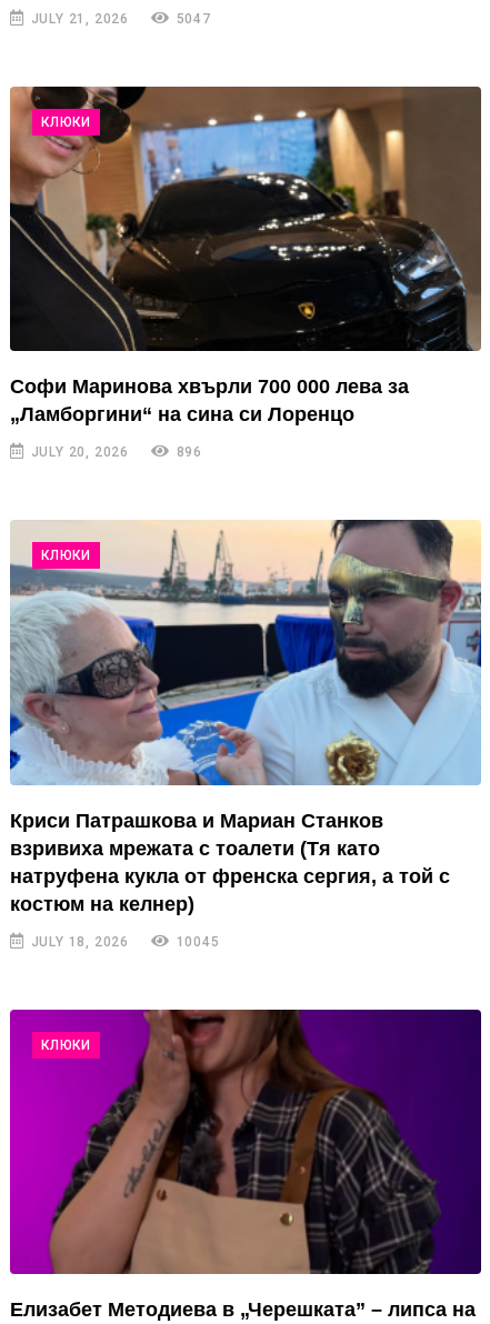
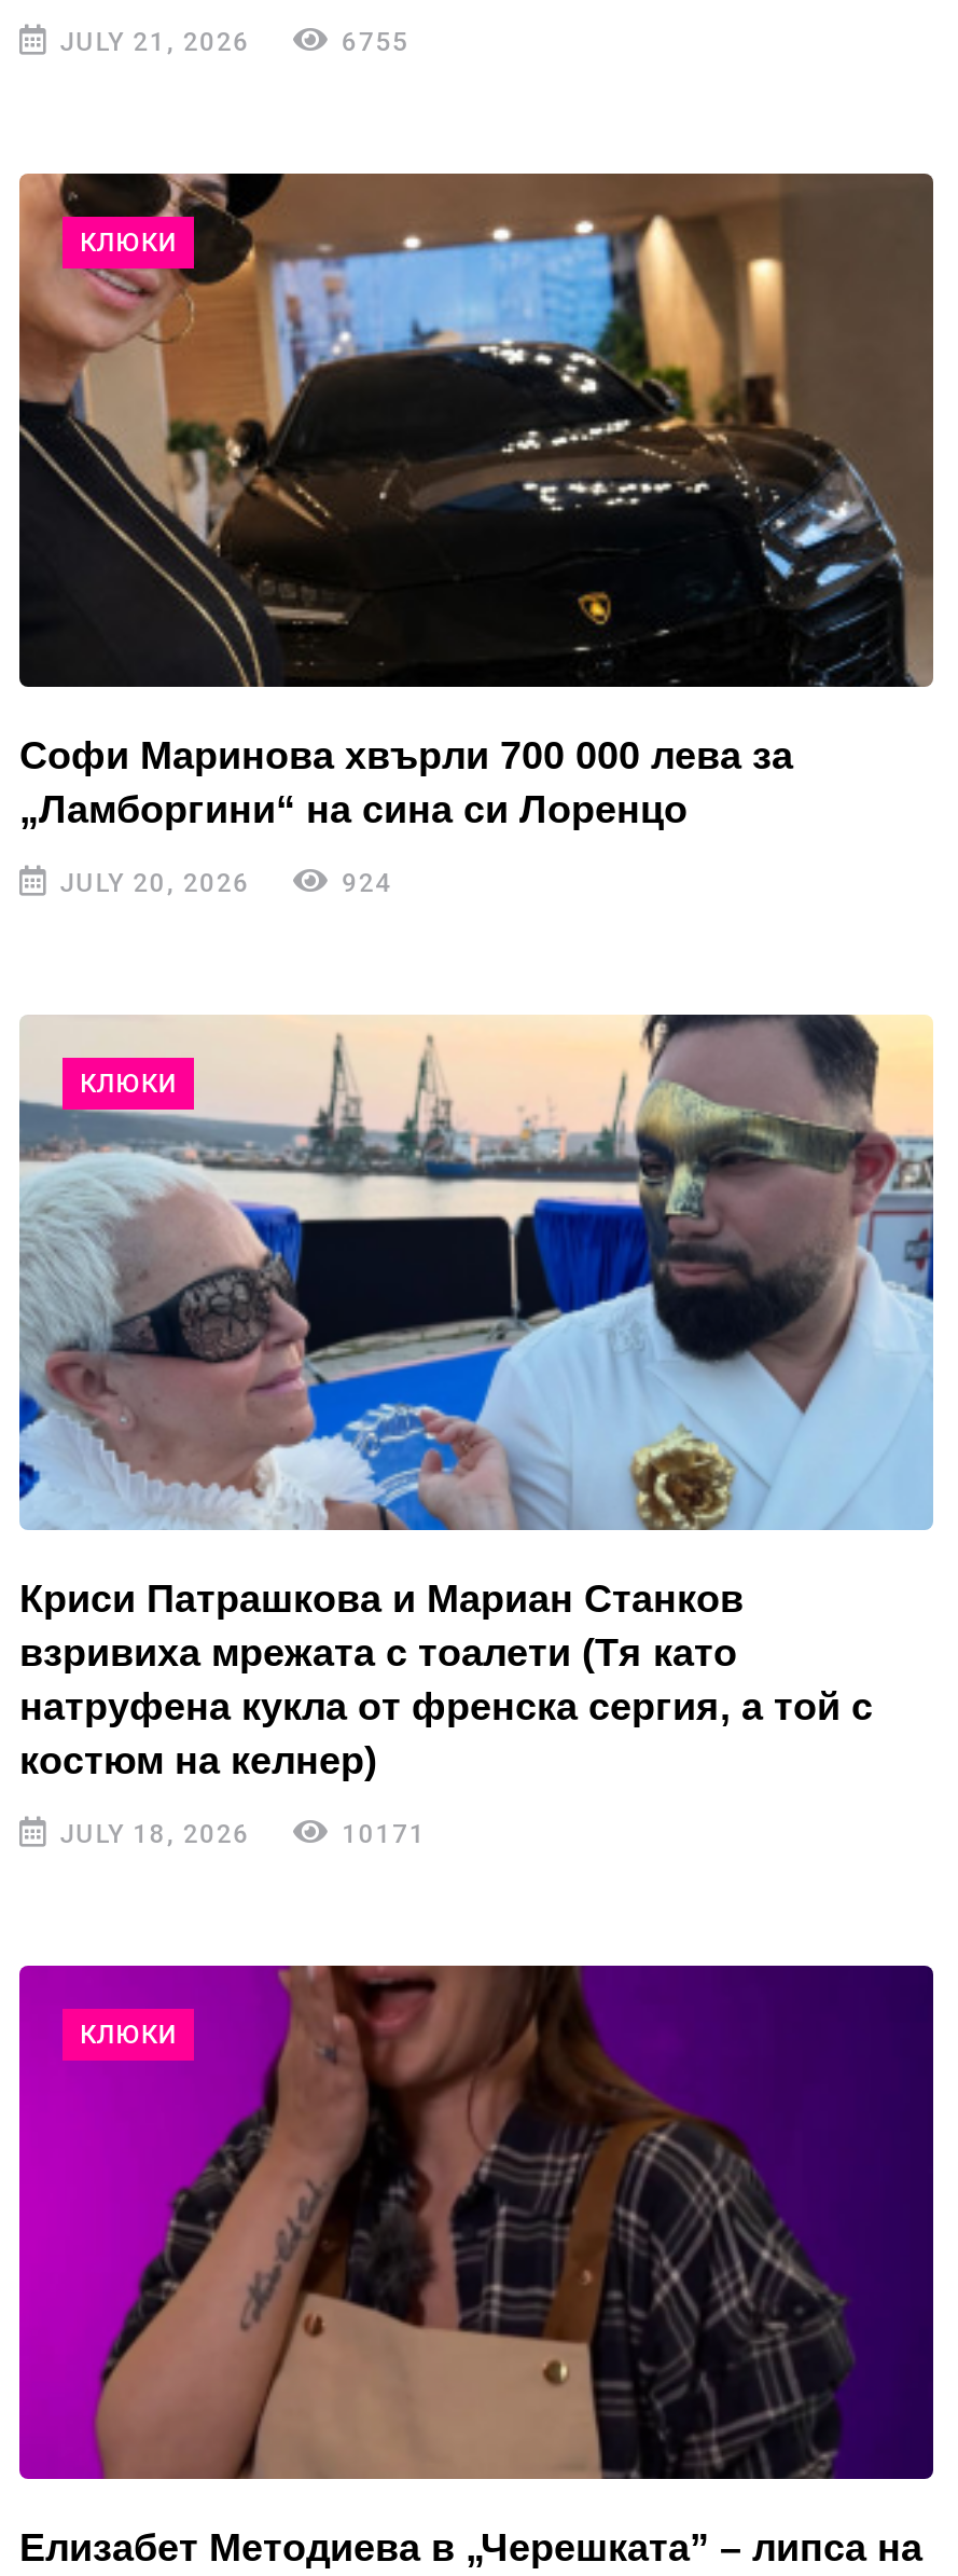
[172,11,211,26] 5047 -> [334,26,409,56] 6755
[172,444,202,460] 896 -> [334,868,392,898] 924
[172,934,220,949] 10045 -> [334,1818,426,1848] 10171

